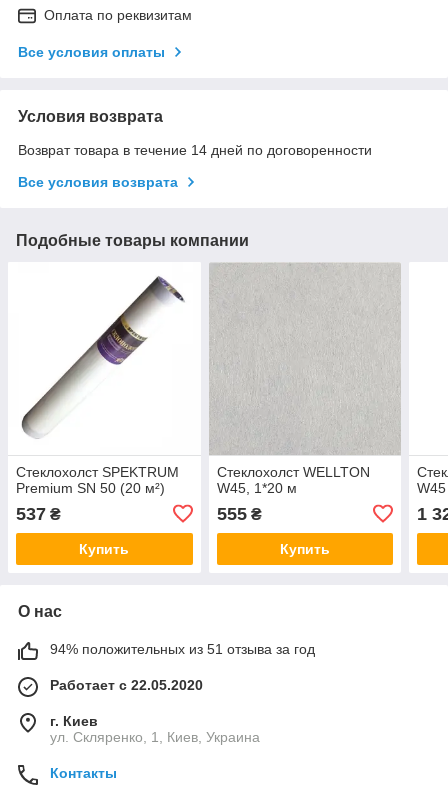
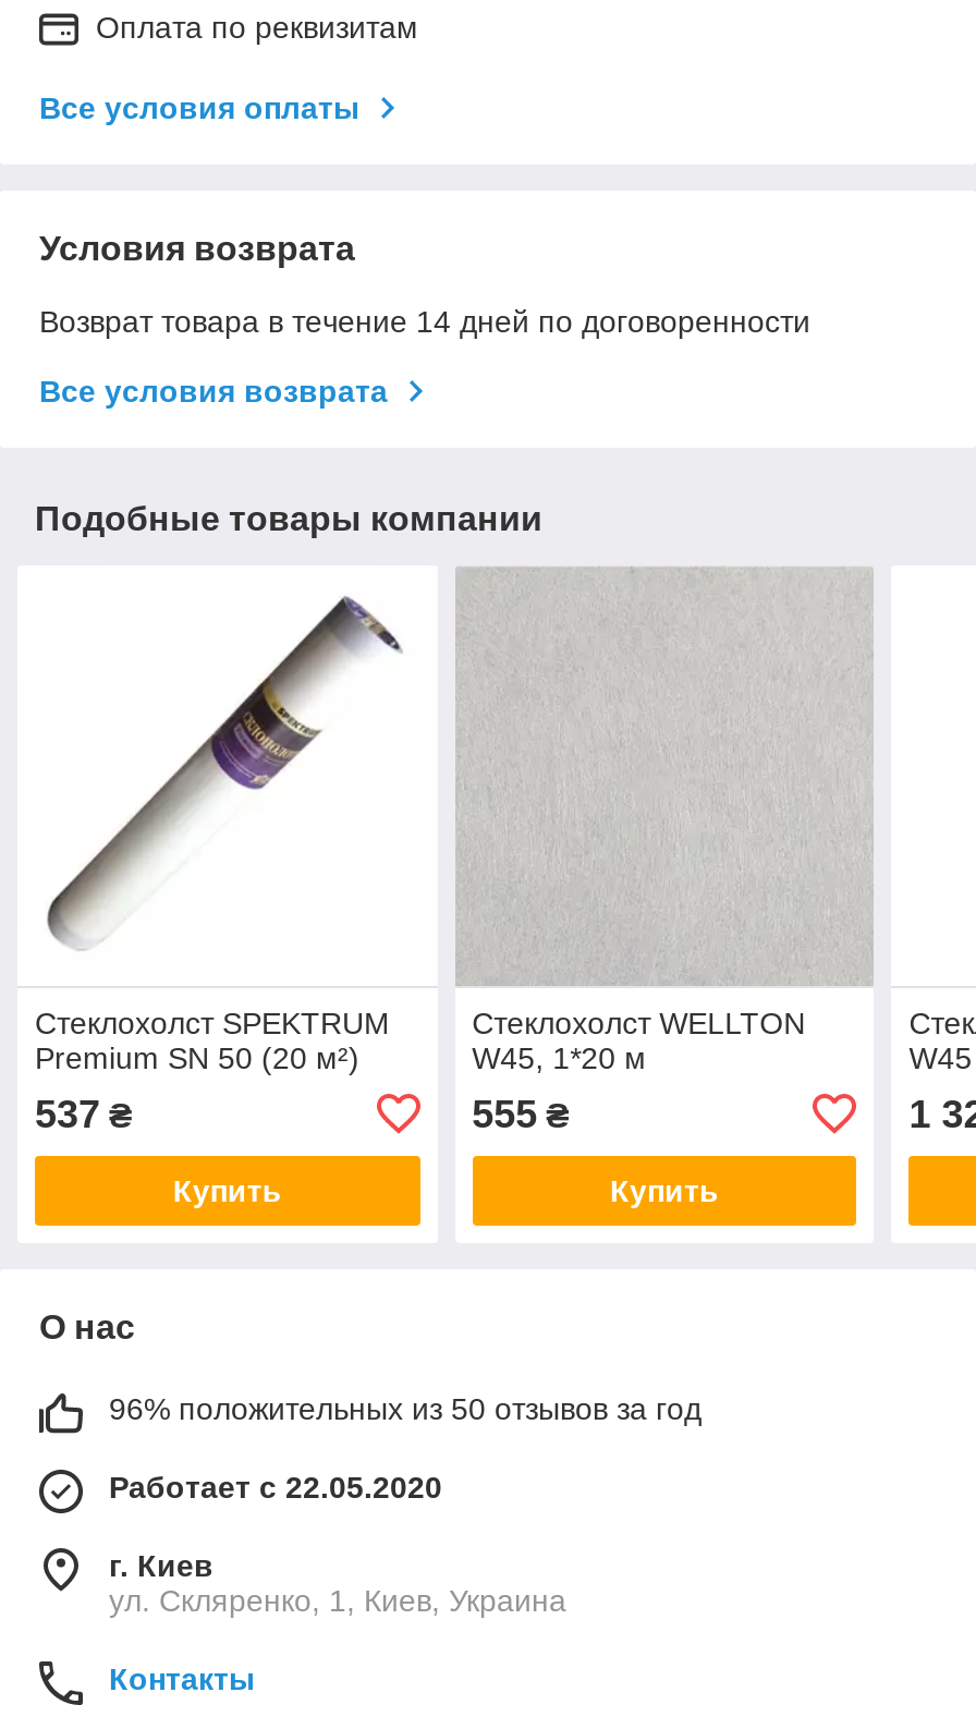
[50,641,315,657] 94% положительных из 51 отзыва за год -> [109,1391,701,1426] 96% положительных из 50 отзывов за год

